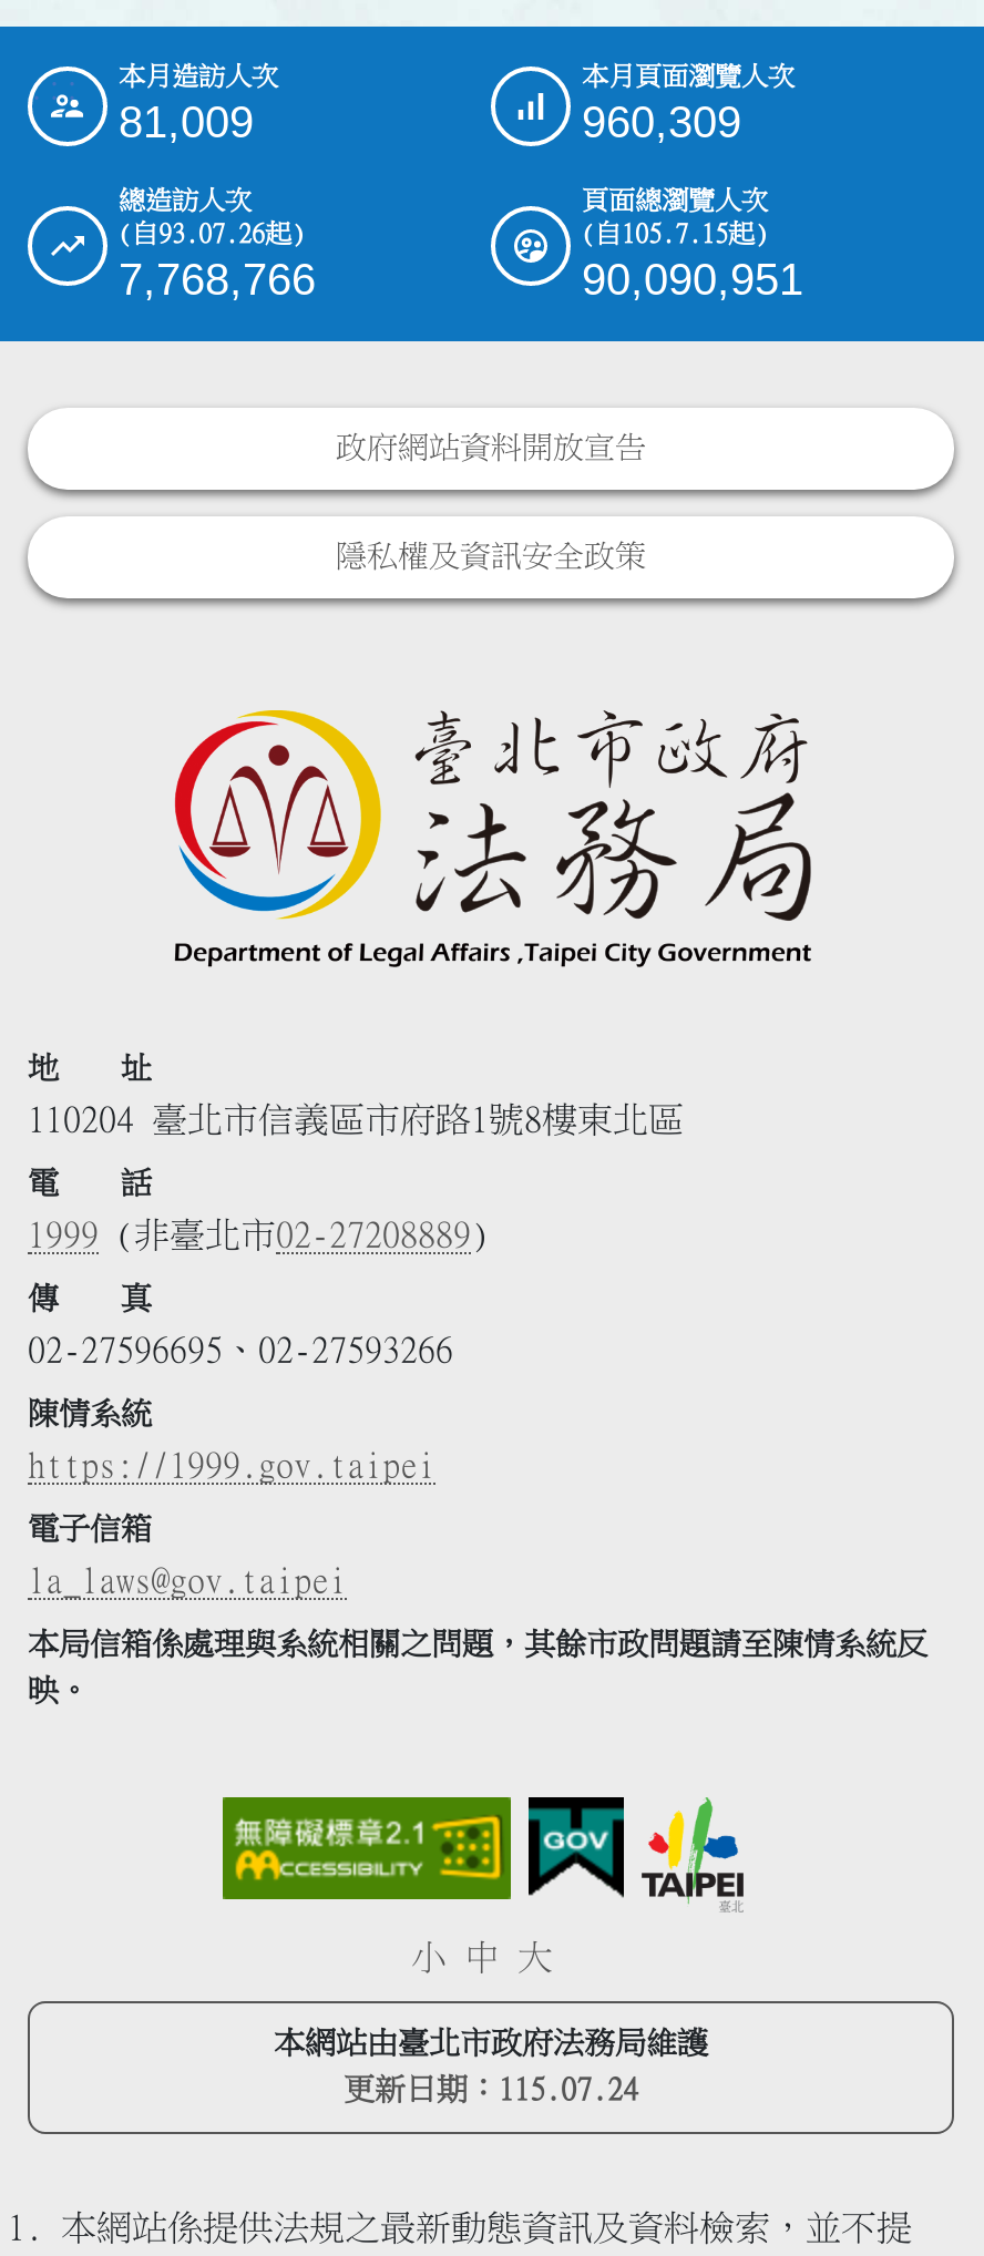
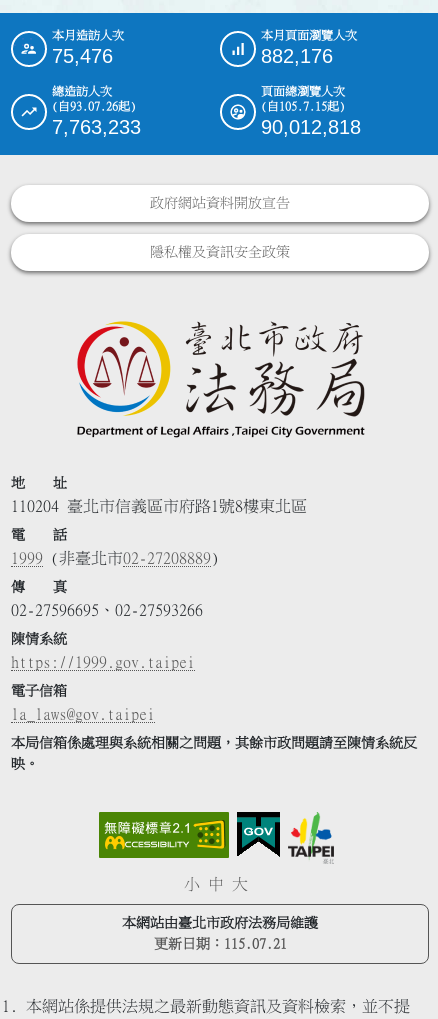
[119,98,254,146] 81,009 -> [52,45,113,67] 75,476
[582,98,741,146] 960,309 -> [261,45,333,67] 882,176
[119,255,316,304] 7,768,766 -> [52,116,141,138] 7,763,233
[582,255,803,304] 90,090,951 -> [261,116,361,138] 90,012,818
[344,2075,638,2106] 更新日期：115.07.24 -> [153,937,286,951] 更新日期：115.07.21

